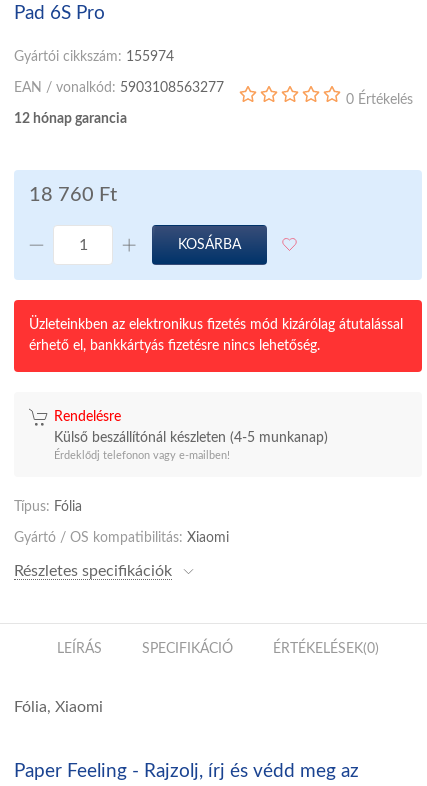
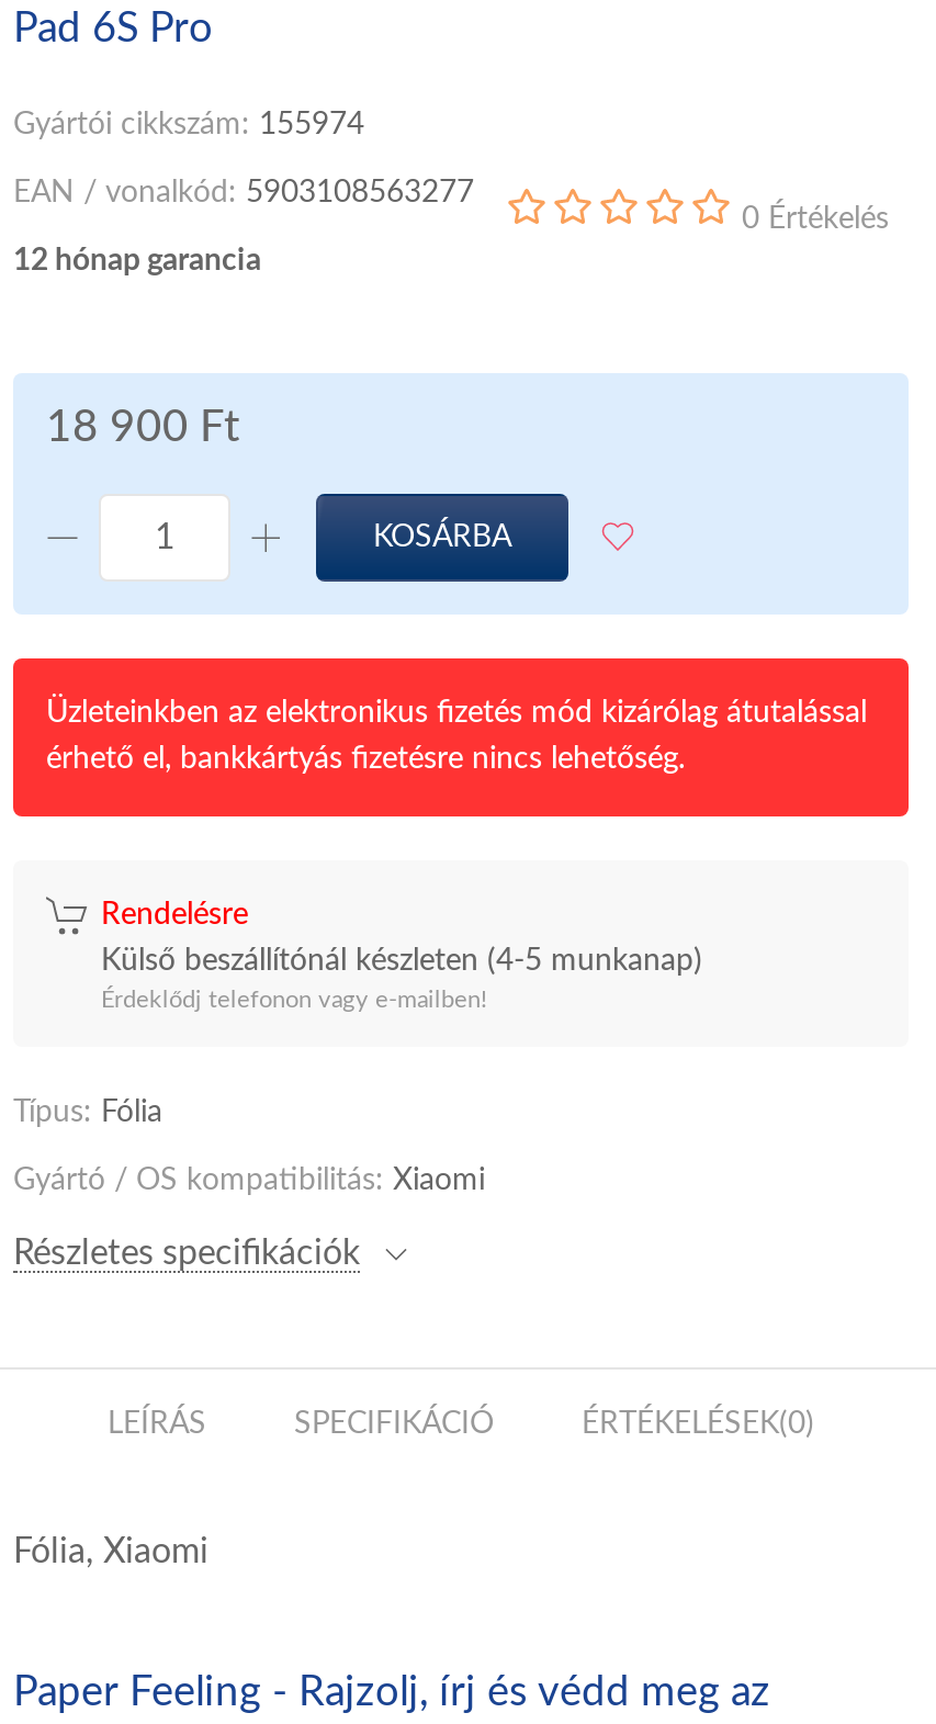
[29,185,117,205] 18 760 Ft -> [46,406,239,450] 18 900 Ft

